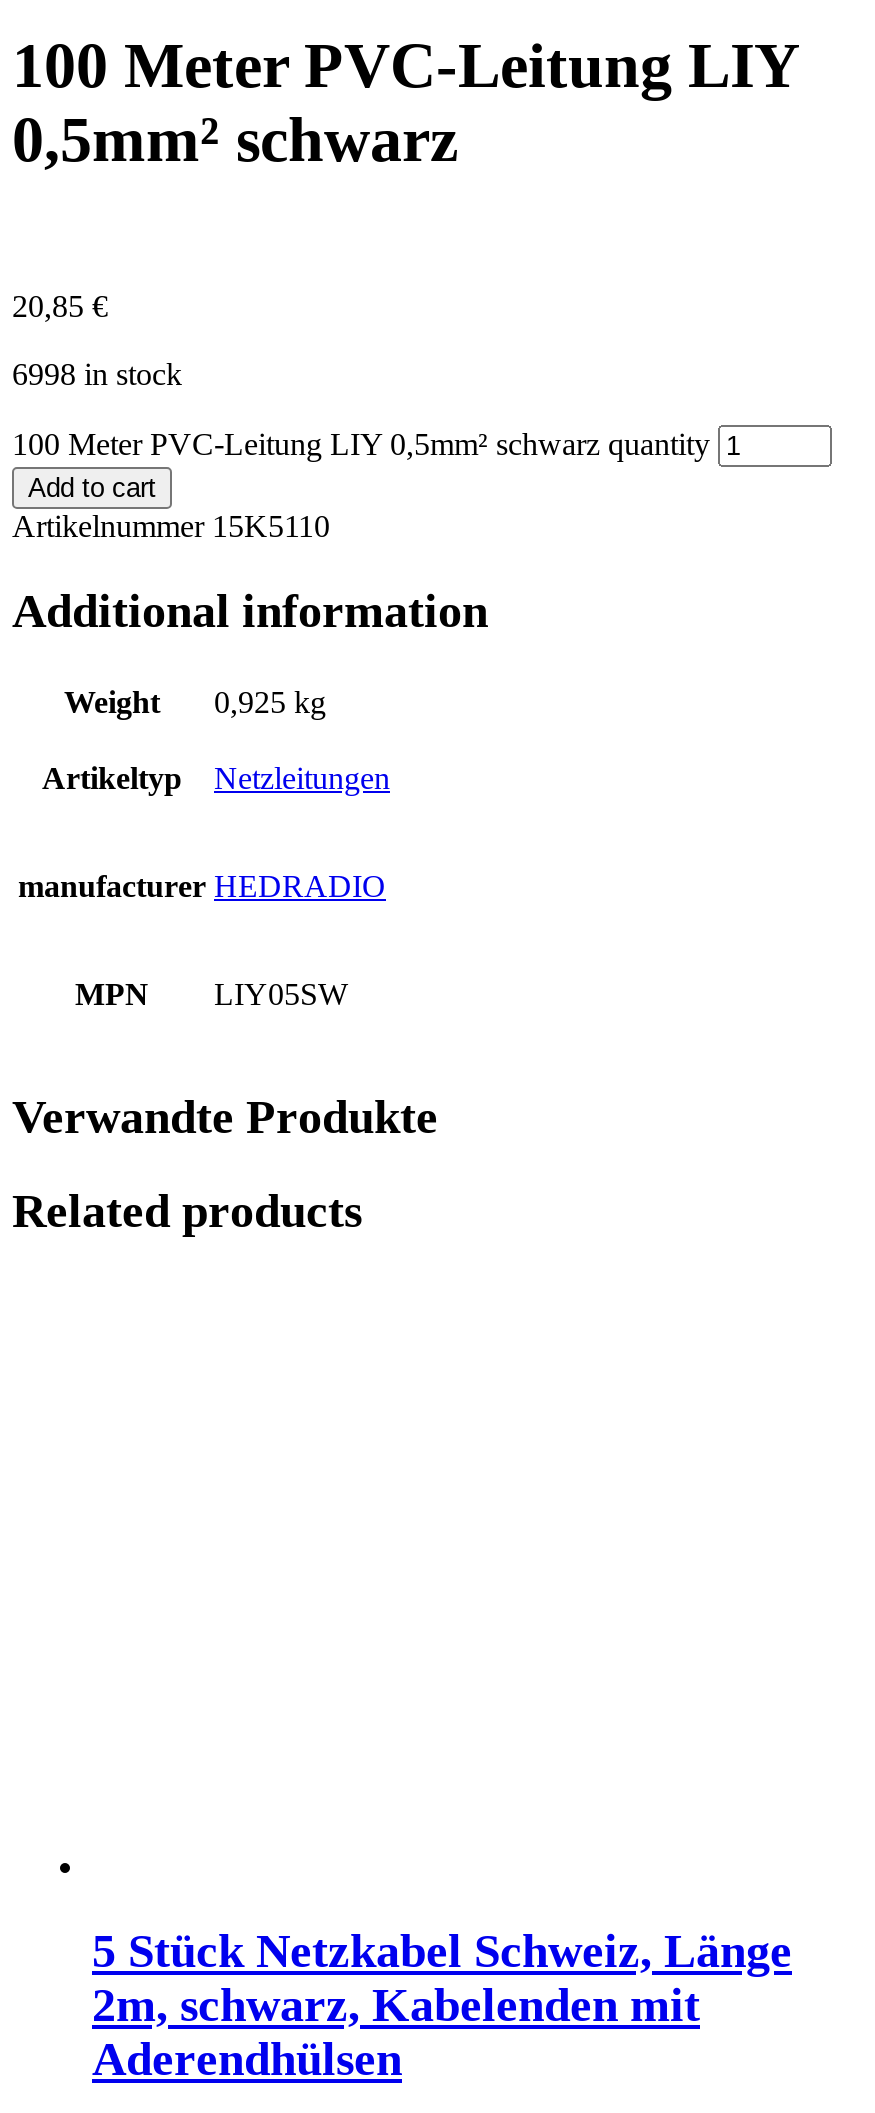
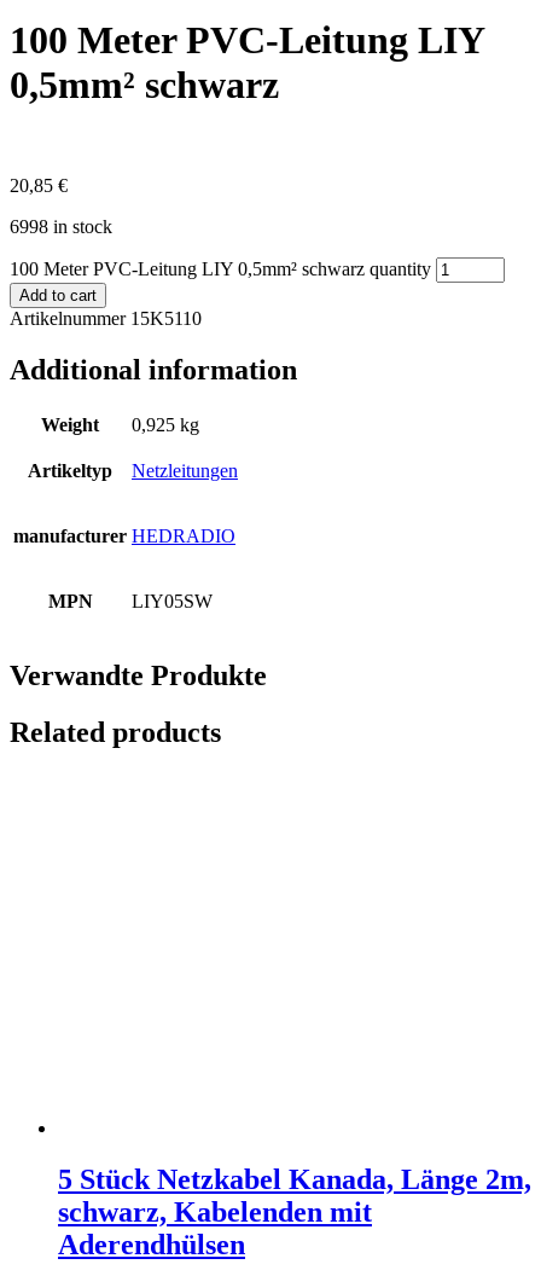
[92,1926,792,2032] 5 Stück Netzkabel Schweiz, Länge | 2m, schwarz, Kabelenden mit -> [58,1164,531,1228] 5 Stück Netzkabel Kanada, Länge 2m, | schwarz, Kabelenden mit

